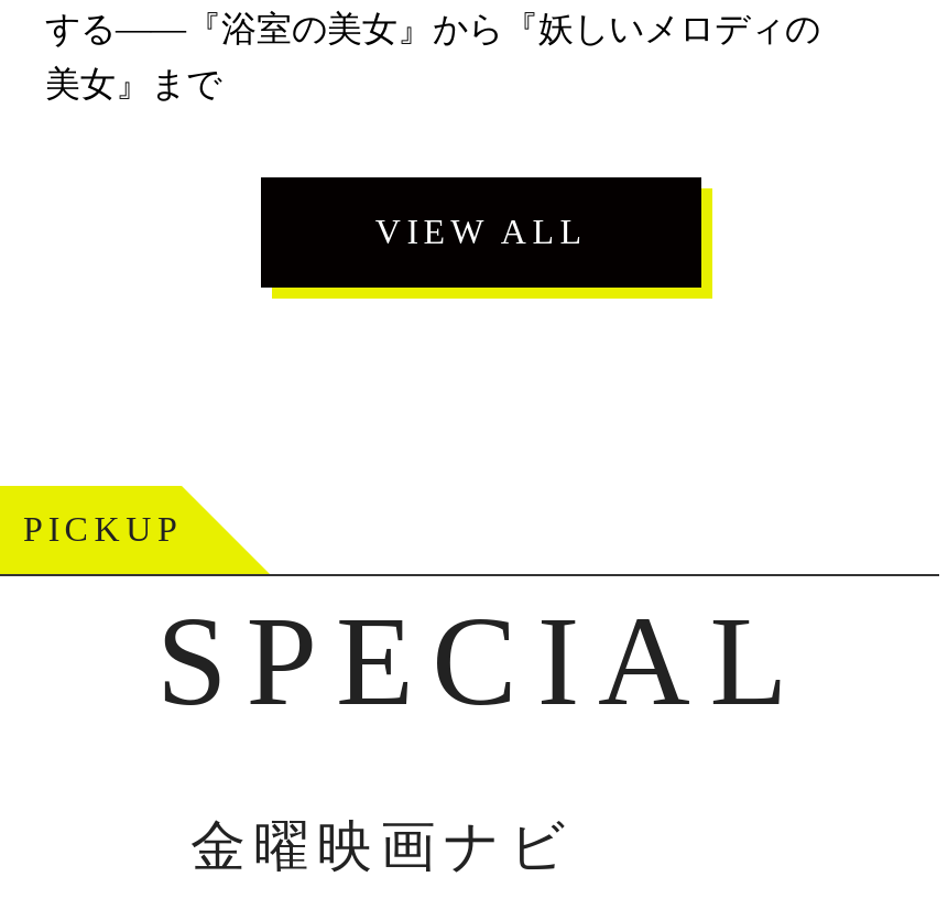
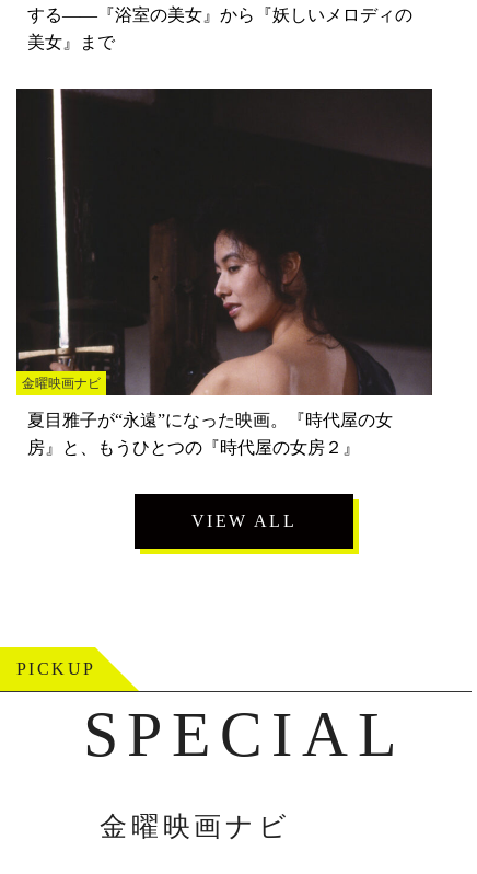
none -> [15,88,433,457] [image] | 金曜映画ナビ | 夏目雅子が“永遠”になった映画。『時代屋の女 | 房』と、もうひとつの『時代屋の女房２』

